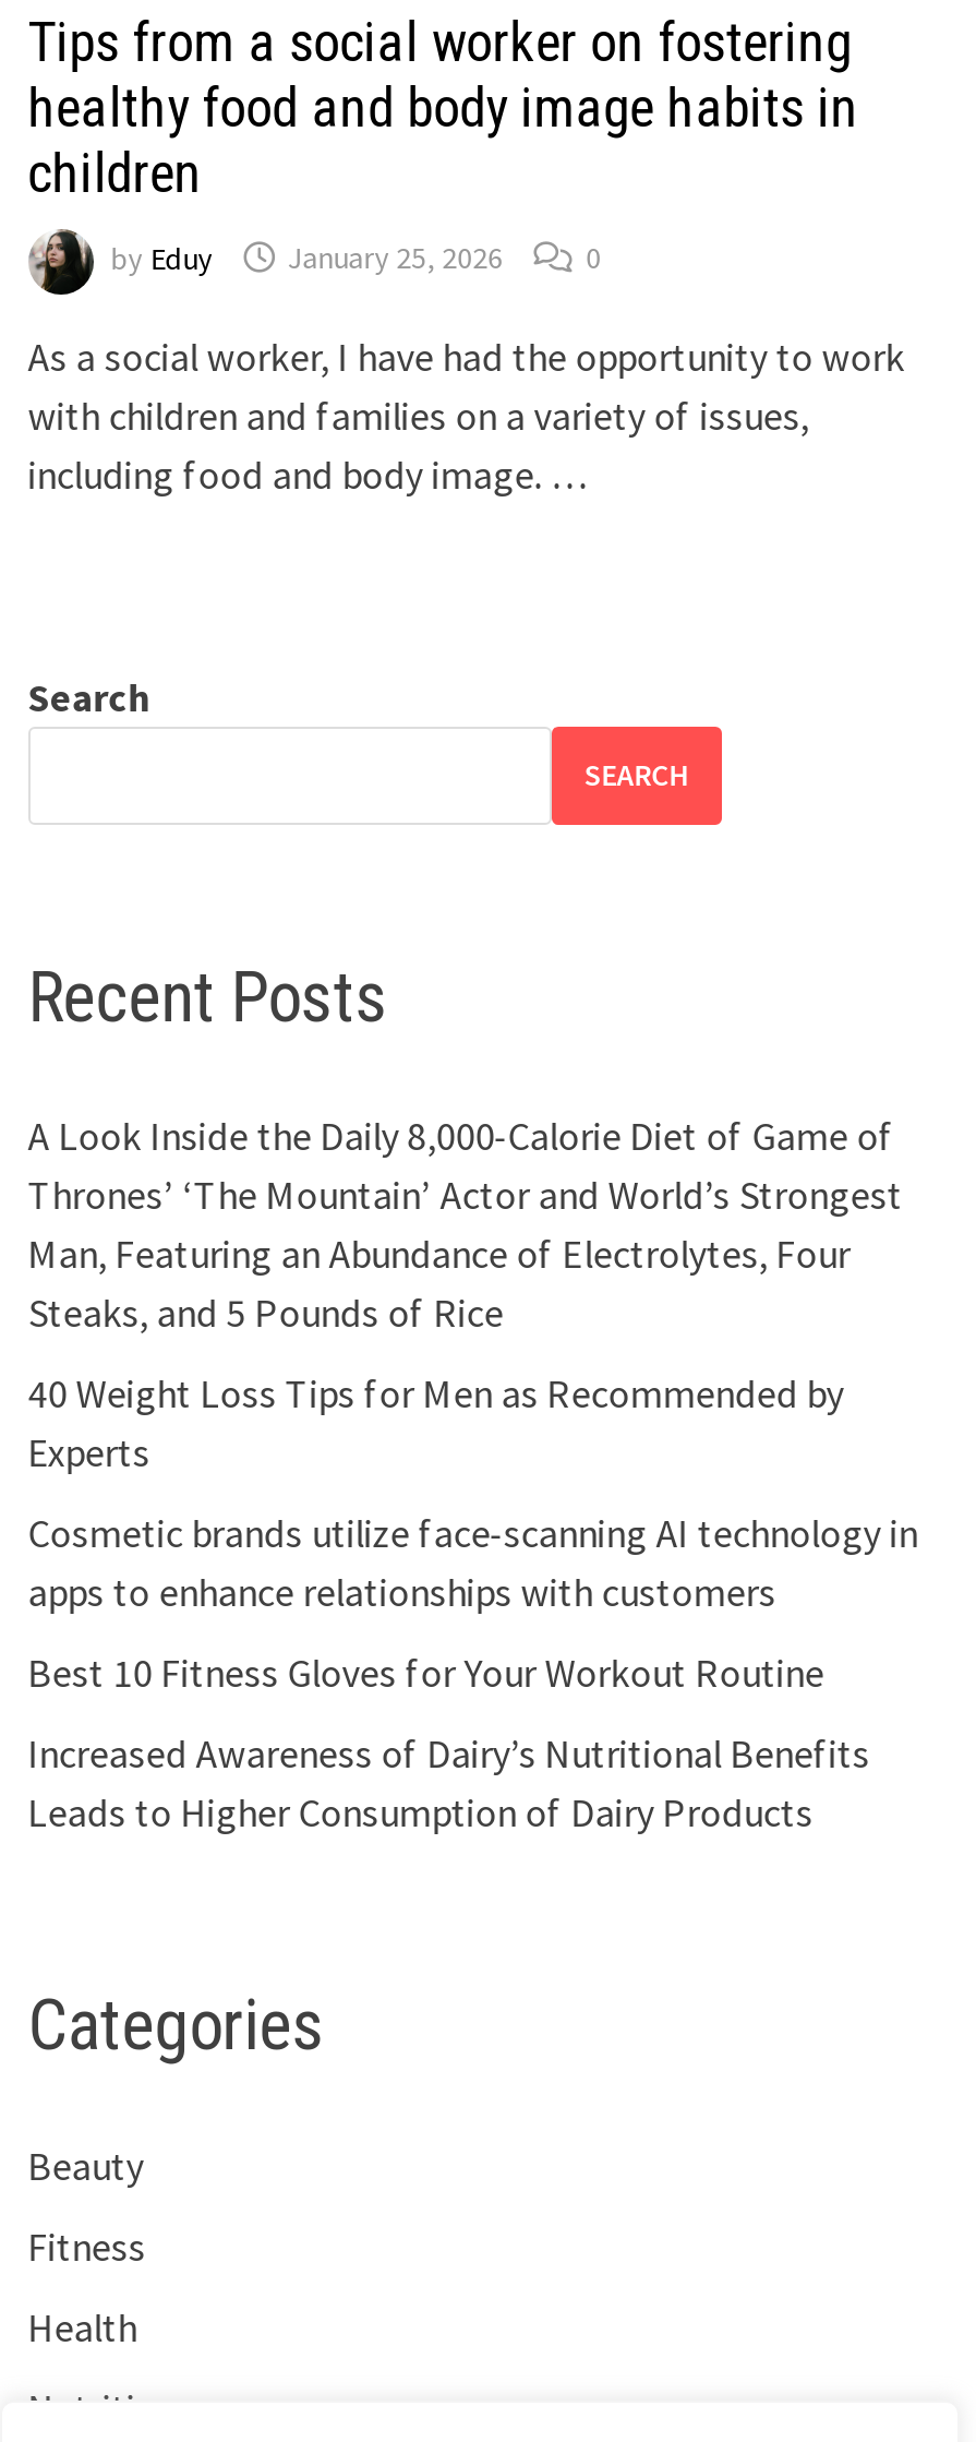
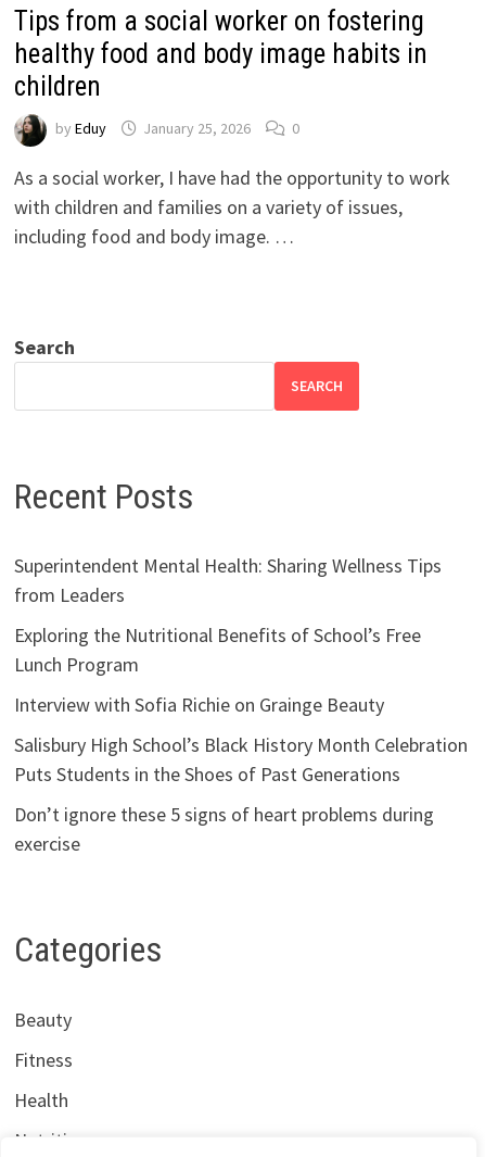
[28,1111,903,1338] A Look Inside the Daily 8,000-Calorie Diet of Game of | Thrones’ ‘The Mountain’ Actor and World’s Strongest | Man, Featuring an Abundance of Electrolytes, Four | Steaks, and 5 Pounds of Rice -> [14,553,441,607] Superintendent Mental Health: Sharing Wellness Tips | from Leaders
[28,1369,844,1478] 40 Weight Loss Tips for Men as Recommended by | Experts -> [14,623,421,677] Exploring the Nutritional Benefits of School’s Free | Lunch Program
[28,1508,918,1617] Cosmetic brands utilize face-scanning AI technology in | apps to enhance relationships with customers -> [14,692,384,717] Interview with Sofia Richie on Grainge Beauty
[28,1648,824,1698] Best 10 Fitness Gloves for Your Workout Routine -> [14,732,467,787] Salisbury High School’s Black History Month Celebration | Puts Students in the Shoes of Past Generations
[28,1729,870,1838] Increased Awareness of Dairy’s Nutritional Benefits | Leads to Higher Consumption of Dairy Products -> [14,802,434,856] Don’t ignore these 5 signs of heart problems during | exercise

